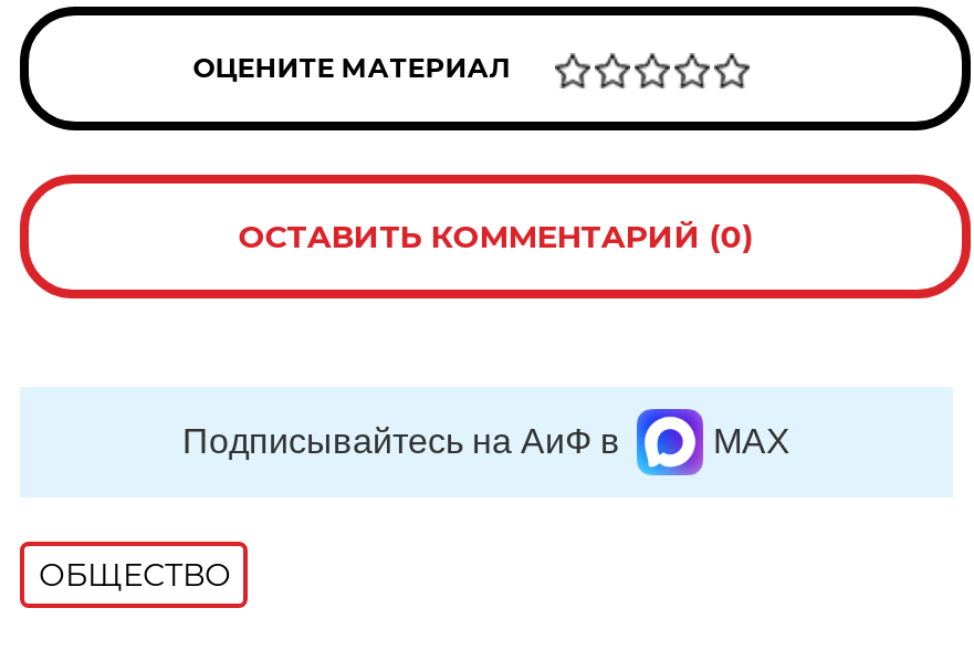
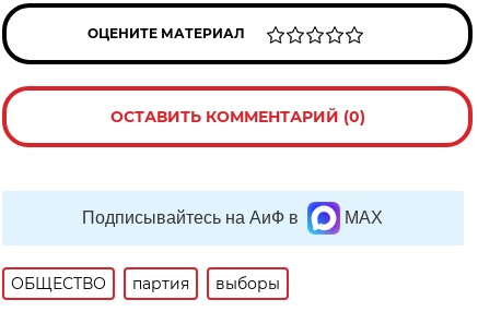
none -> [133,274,280,294] партия | выборы

